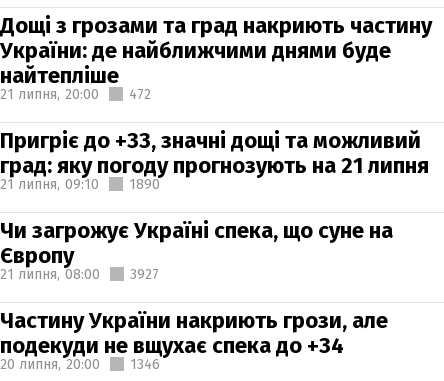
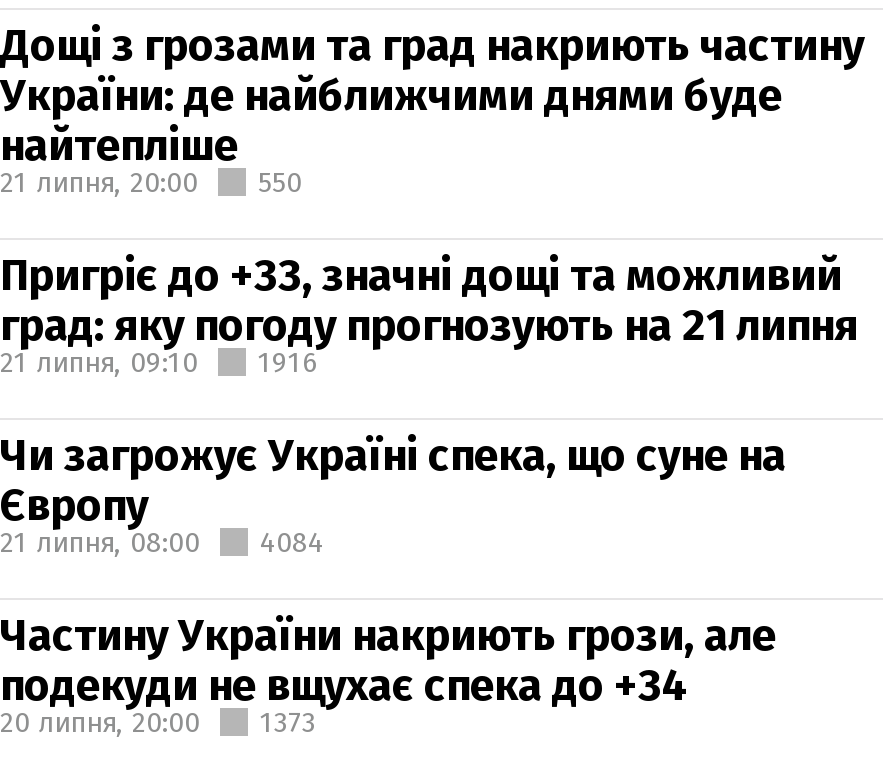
[0,85,151,102] 21 липня, 20:00 472 -> [0,165,302,199] 21 липня, 20:00 550
[129,175,160,192] 1890 -> [258,345,318,379] 1916
[0,265,159,282] 21 липня, 08:00 3927 -> [0,525,324,559] 21 липня, 08:00 4084
[0,355,160,372] 20 липня, 20:00 1346 -> [0,705,316,739] 20 липня, 20:00 1373

